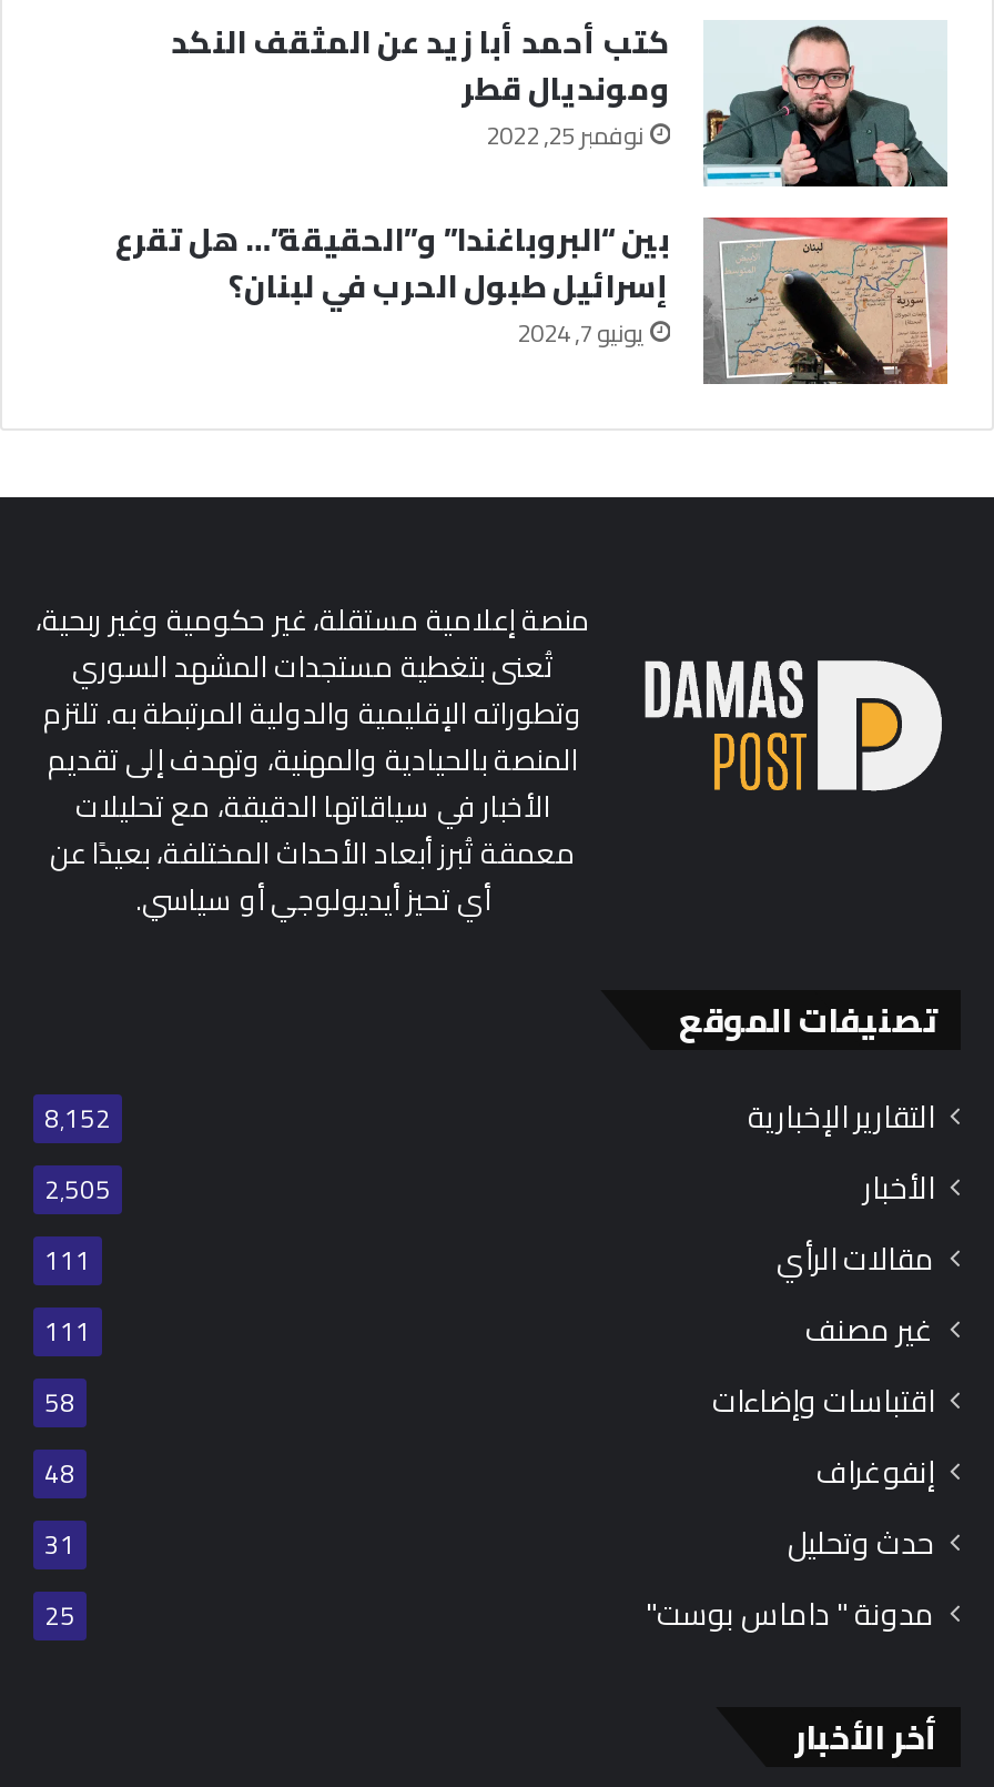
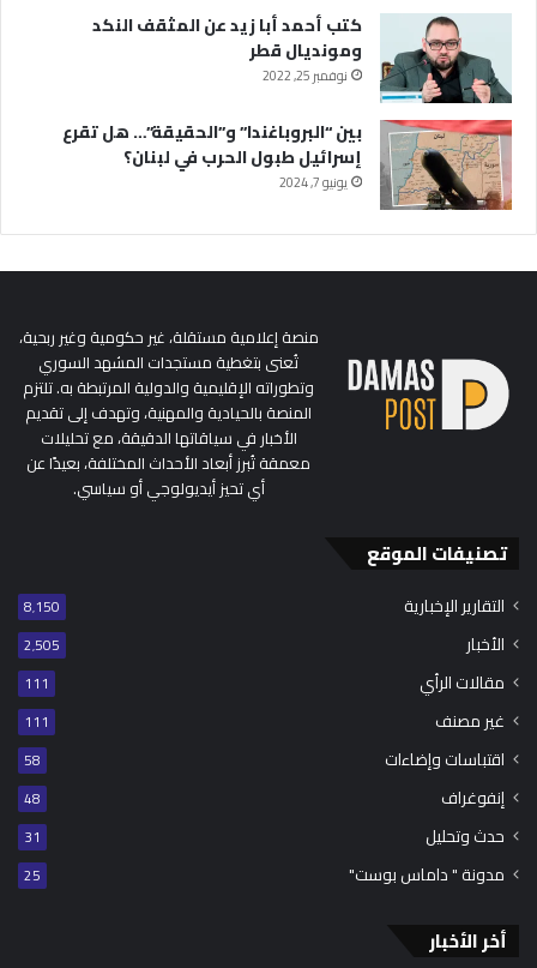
[44,1095,111,1144] 8٬152 -> [24,593,60,620] 8٬150

